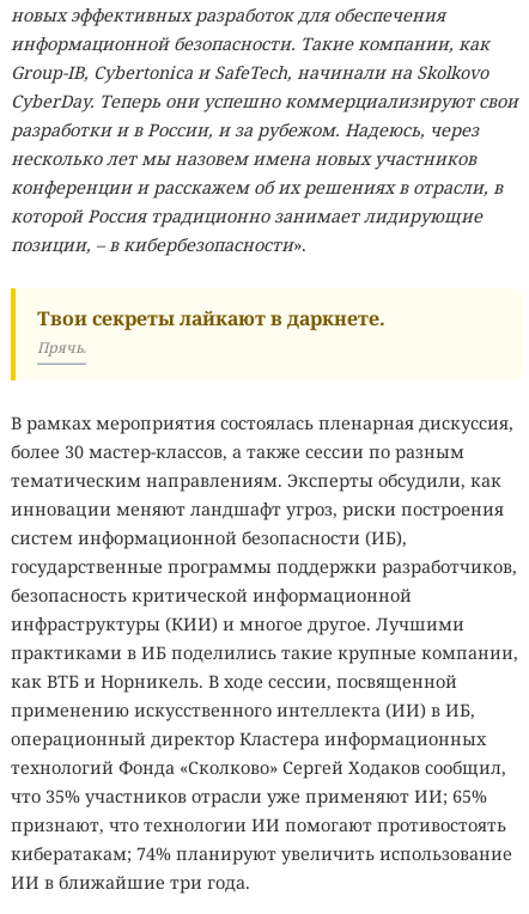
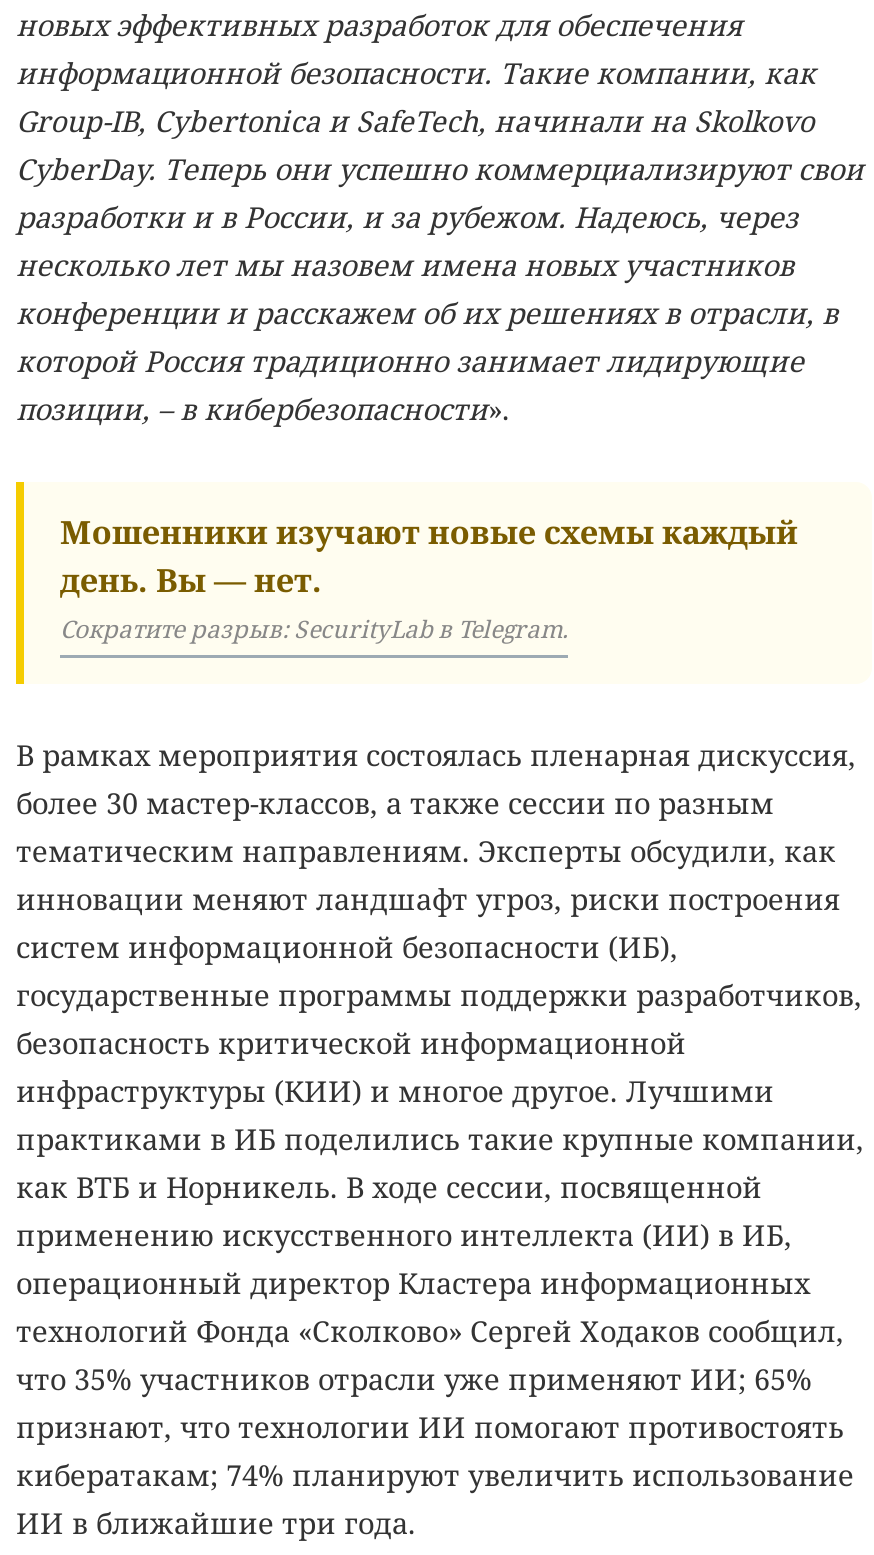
[37,304,390,357] Твои секреты лайкают в даркнете. | Прячь. -> [60,509,798,645] Мошенники изучают новые схемы каждый | день. Вы — нет. | Сократите разрыв: SecurityLab в Telegram.

